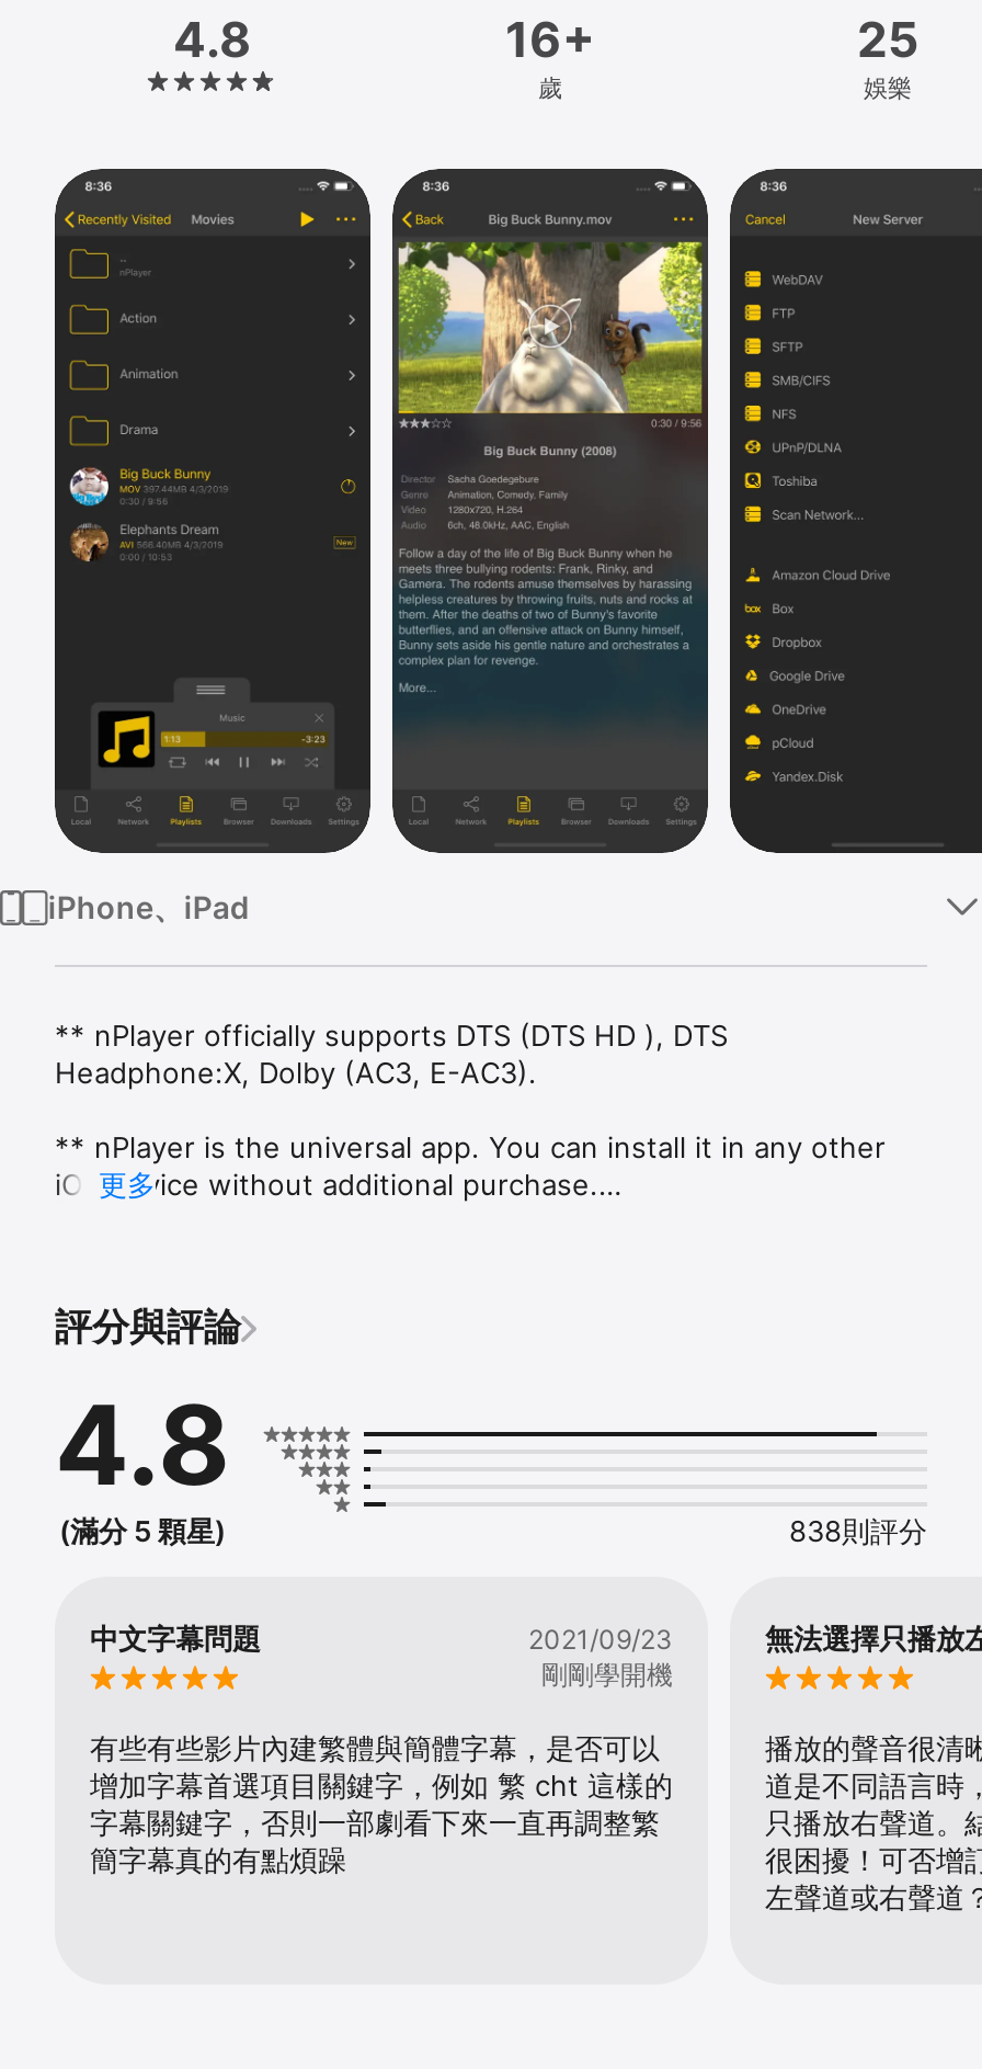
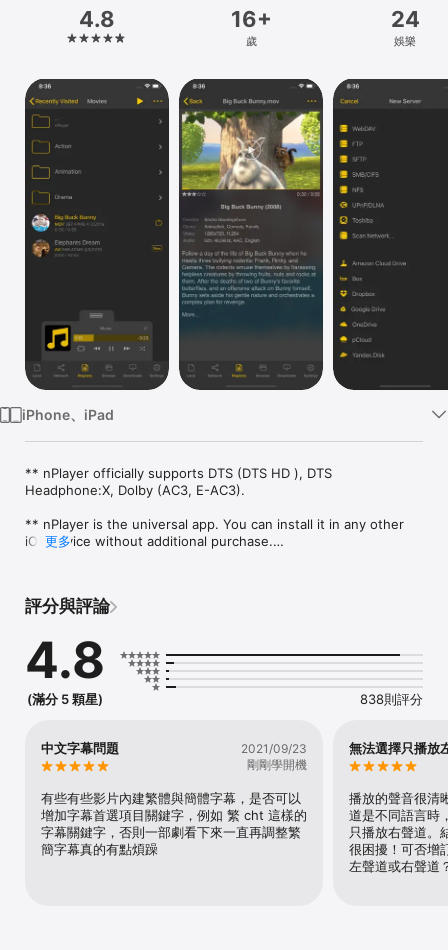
[857,11,918,68] 25 -> [390,6,419,32] 24

